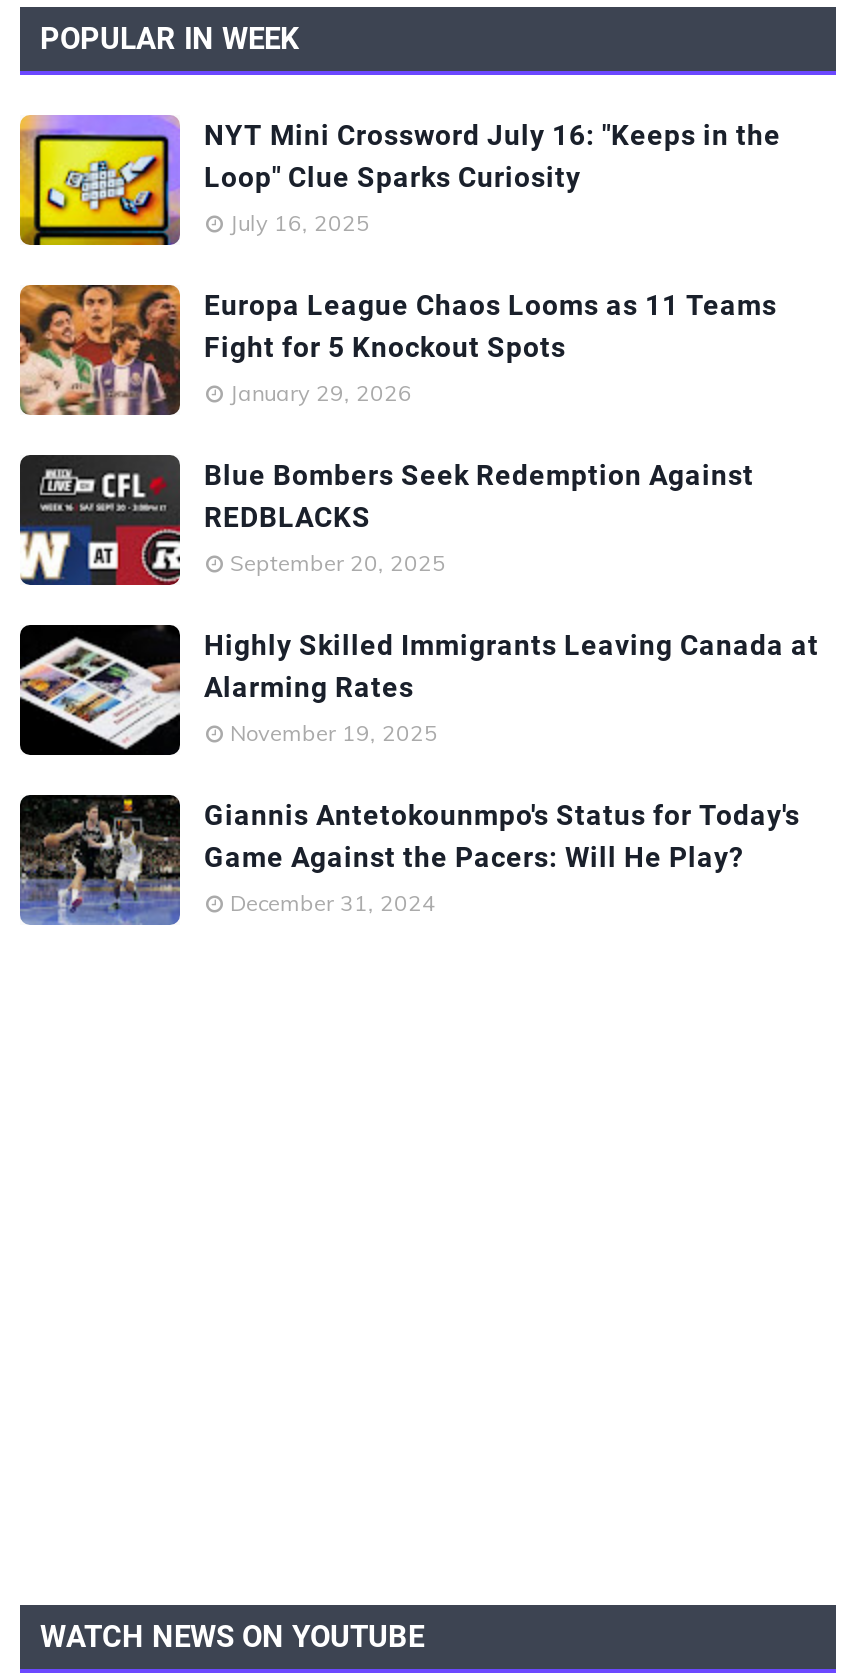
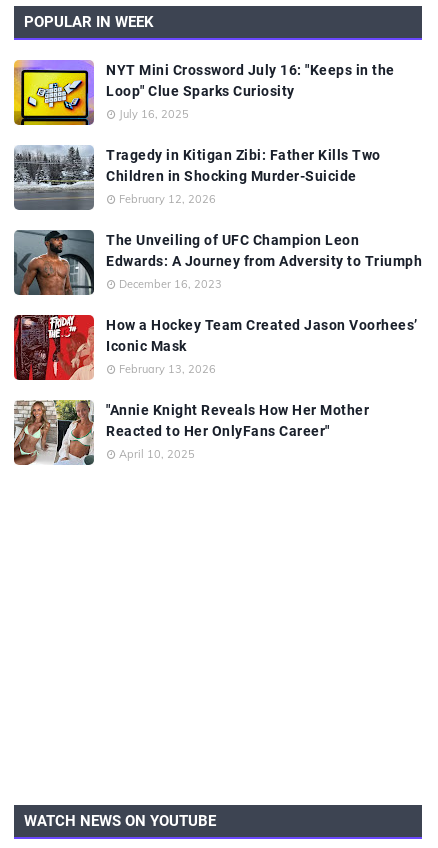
[18,283,777,417] [image] | Europa League Chaos Looms as 11 Teams | Fight for 5 Knockout Spots -> [13,145,380,211] [image] | Tragedy in Kitigan Zibi: Father Kills Two | Children in Shocking Murder-Suicide
[230,380,412,408] January 29, 2026 -> [119,192,216,206] February 12, 2026
[20,453,754,587] [image] | Blue Bombers Seek Redemption Against | REDBLACKS -> [13,229,422,296] [image] | The Unveiling of UFC Champion Leon | Edwards: A Journey from Adversity to Triumph
[230,550,446,578] September 20, 2025 -> [119,277,222,291] December 16, 2023
[18,623,819,757] [image] | Highly Skilled Immigrants Leaving Canada at | Alarming Rates -> [13,314,417,381] [image] | How a Hockey Team Created Jason Voorhees’ | Iconic Mask
[230,720,438,748] November 19, 2025 -> [119,362,216,376] February 13, 2026
[18,793,800,927] [image] | Giannis Antetokounmpo's Status for Today's | Game Against the Pacers: Will He Play? -> [13,399,369,466] [image] | "Annie Knight Reveals How Her Mother | Reacted to Her OnlyFans Career"
[230,890,436,918] December 31, 2024 -> [119,447,195,461] April 10, 2025

